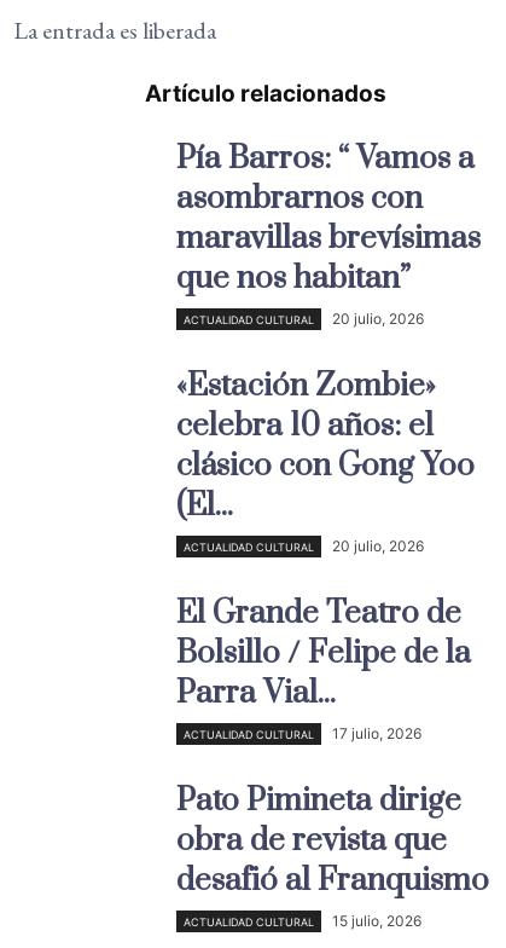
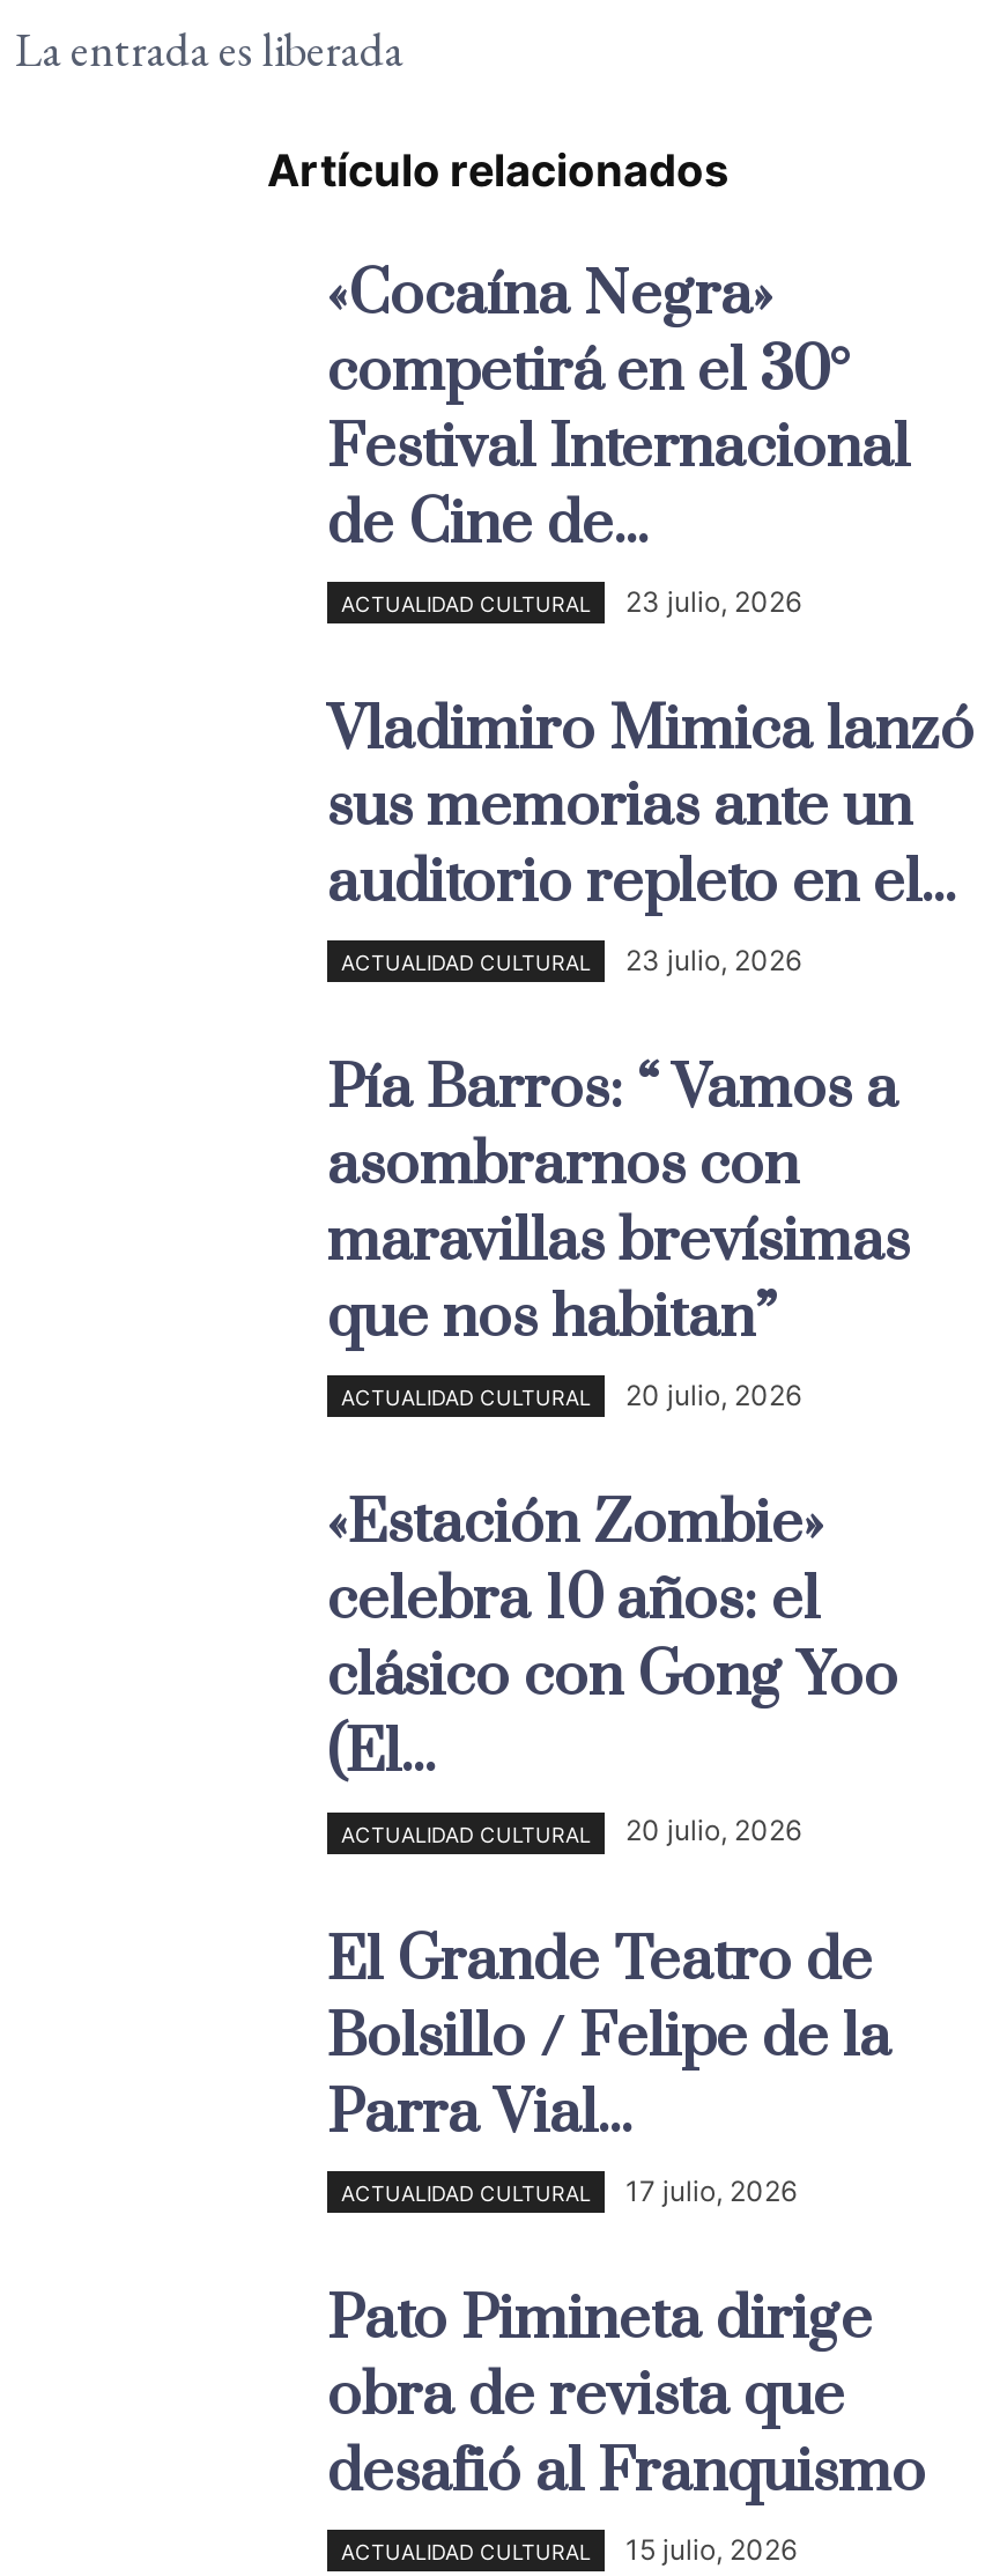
none -> [327,257,975,977] «Cocaína Negra» | competirá en el 30° | Festival Internacional | de Cine de... | ACTUALIDAD CULTURAL | 23 julio, 2026 | Vladimiro Mimica lanzó | sus memorias ante un | auditorio repleto en el... | ACTUALIDAD CULTURAL | 23 julio, 2026

